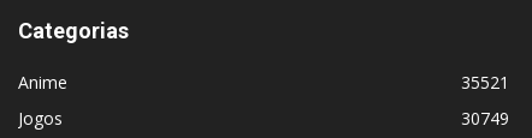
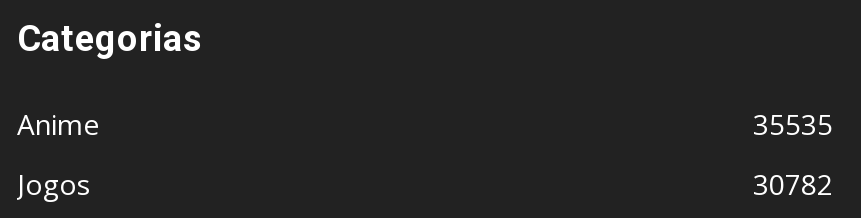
[461,70,509,93] 35521 -> [753,105,833,143] 35535
[461,106,509,129] 30749 -> [753,165,833,203] 30782

